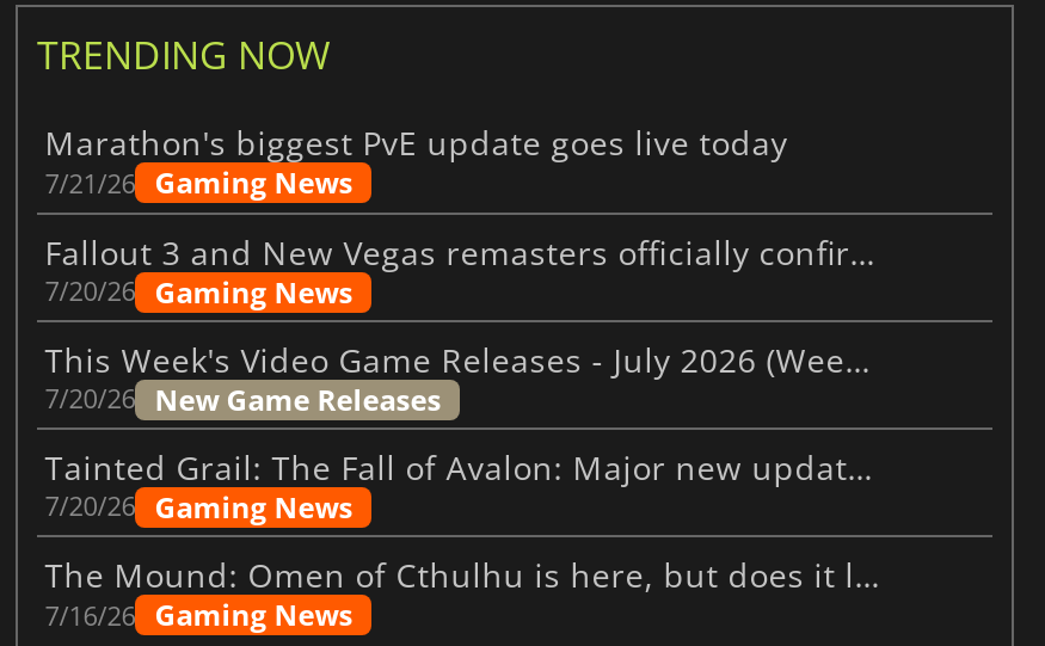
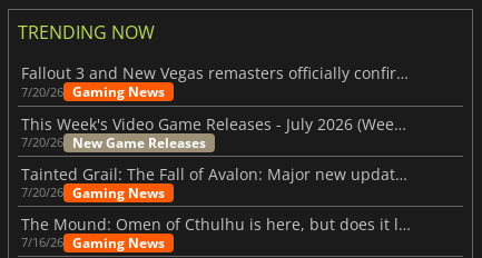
[45,120,788,204] Marathon's biggest PvE update goes live today | 7/21/26 Gaming News -> none

